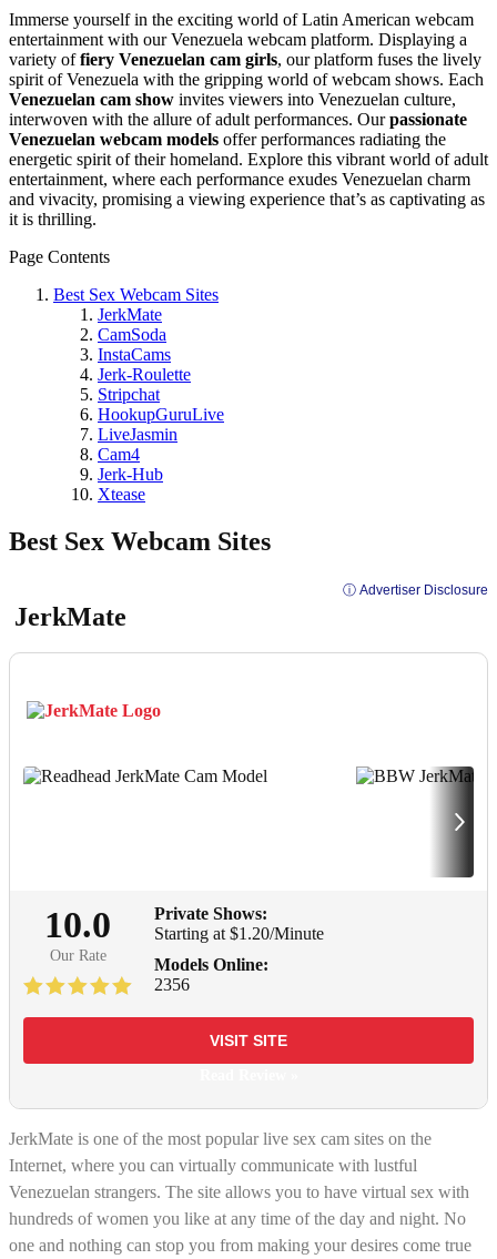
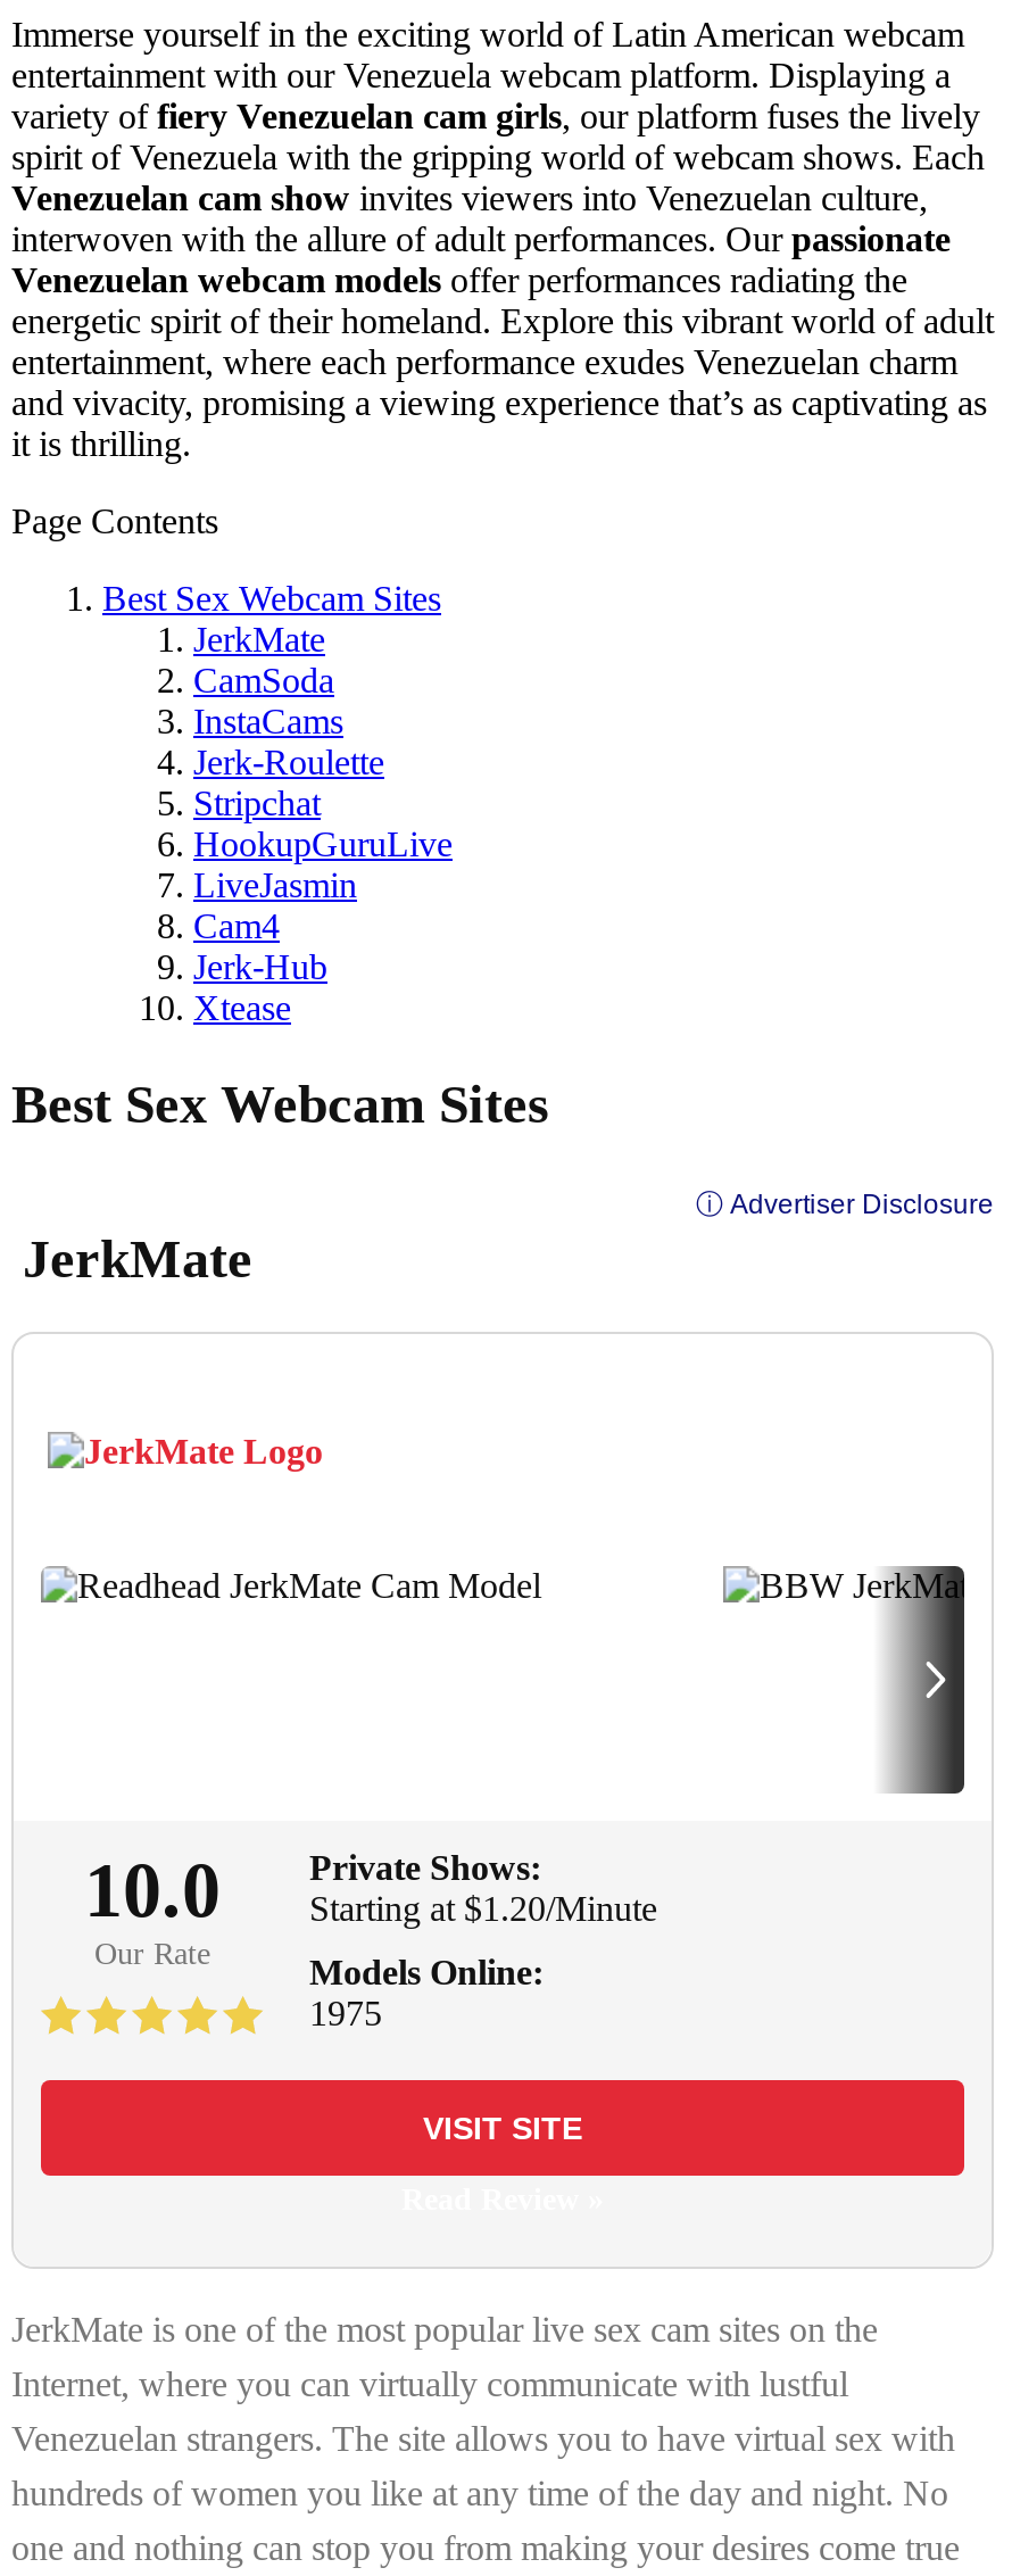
[154,975,190,994] 2356 -> [309,1993,382,2032] 1975

